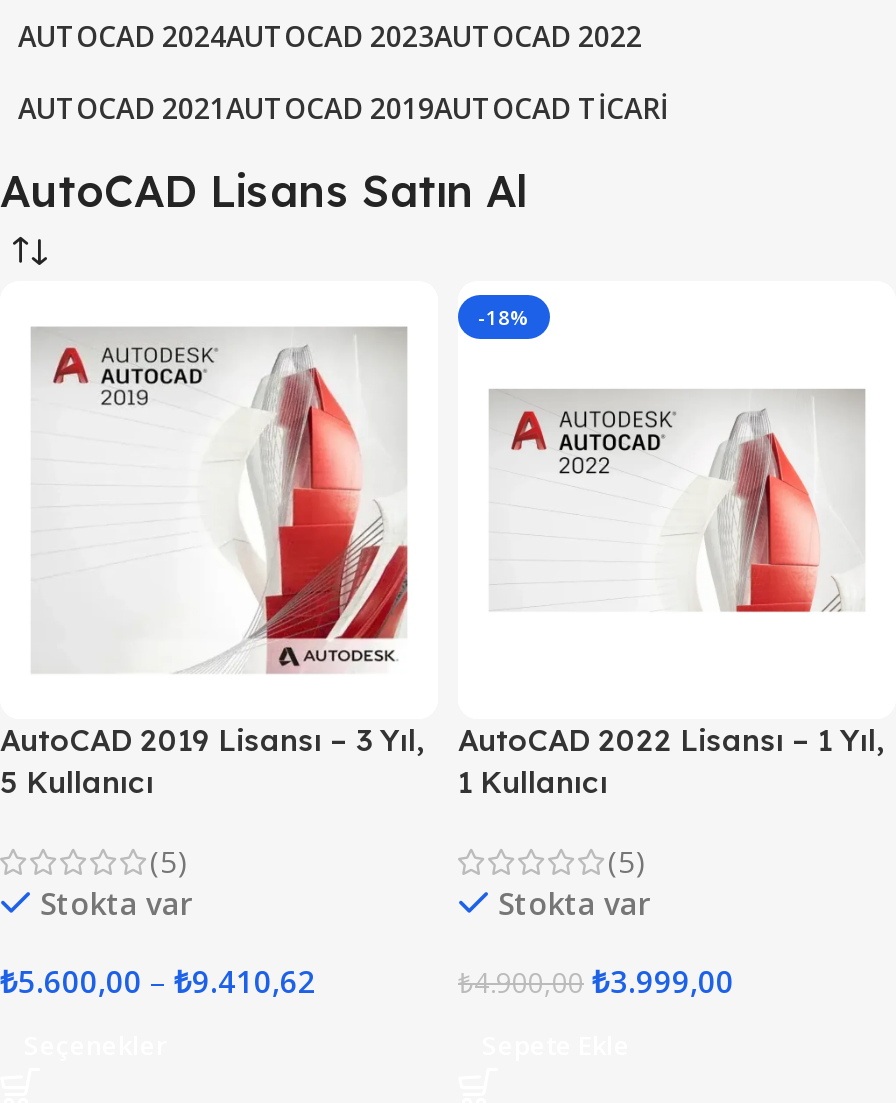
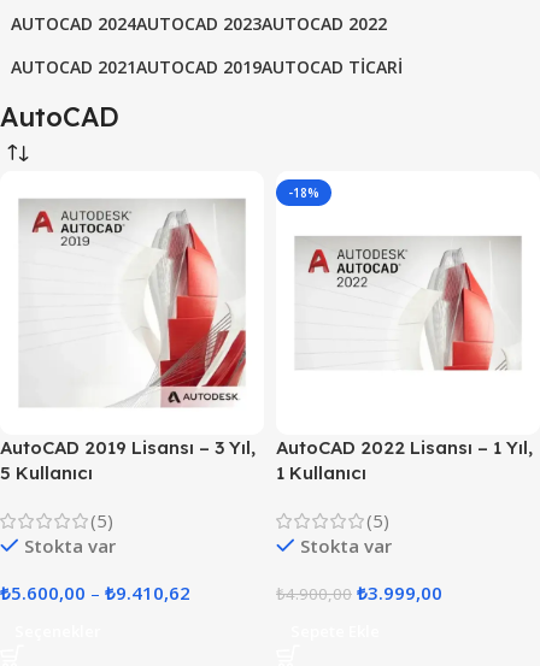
[0,163,528,219] AutoCAD Lisans Satın Al -> [0,100,119,134] AutoCAD

